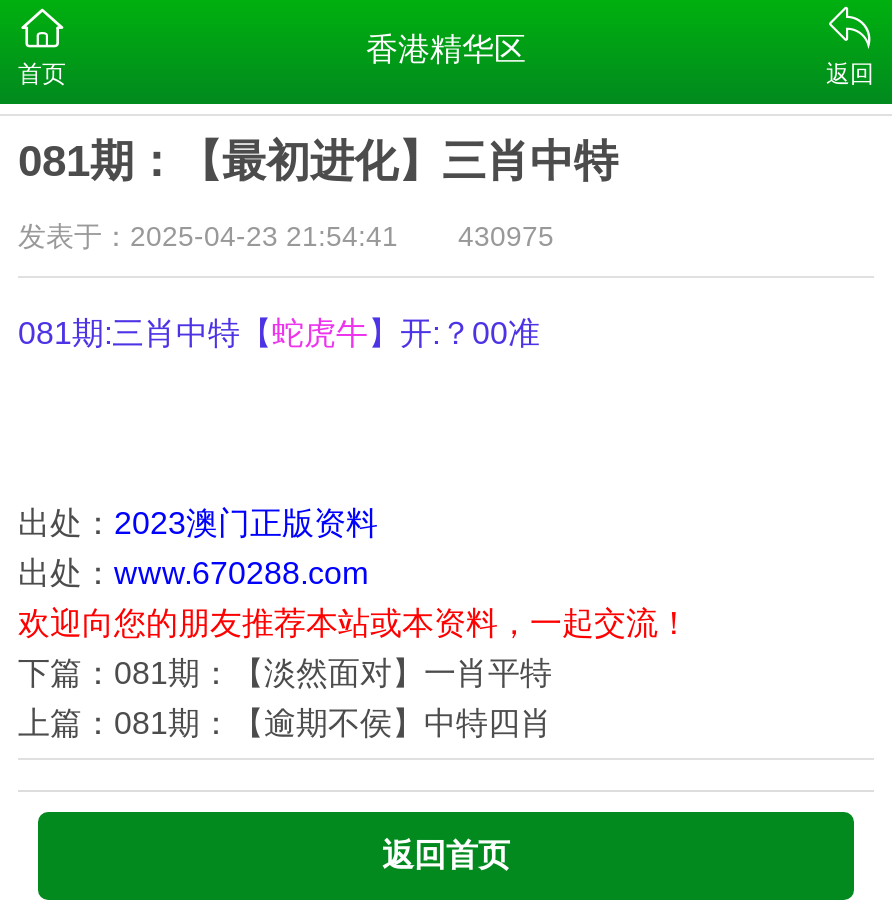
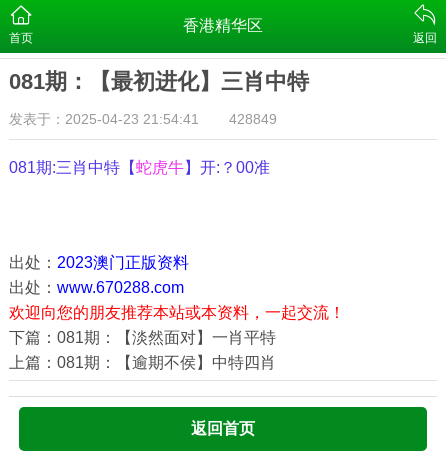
[18,220,554,252] 发表于：2025-04-23 21:54:41 430975 -> [9,111,277,127] 发表于：2025-04-23 21:54:41 428849

